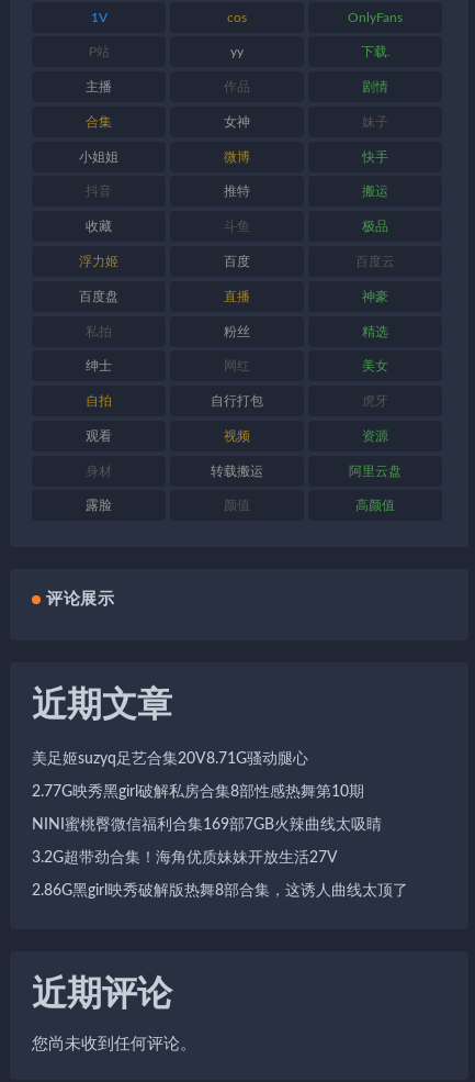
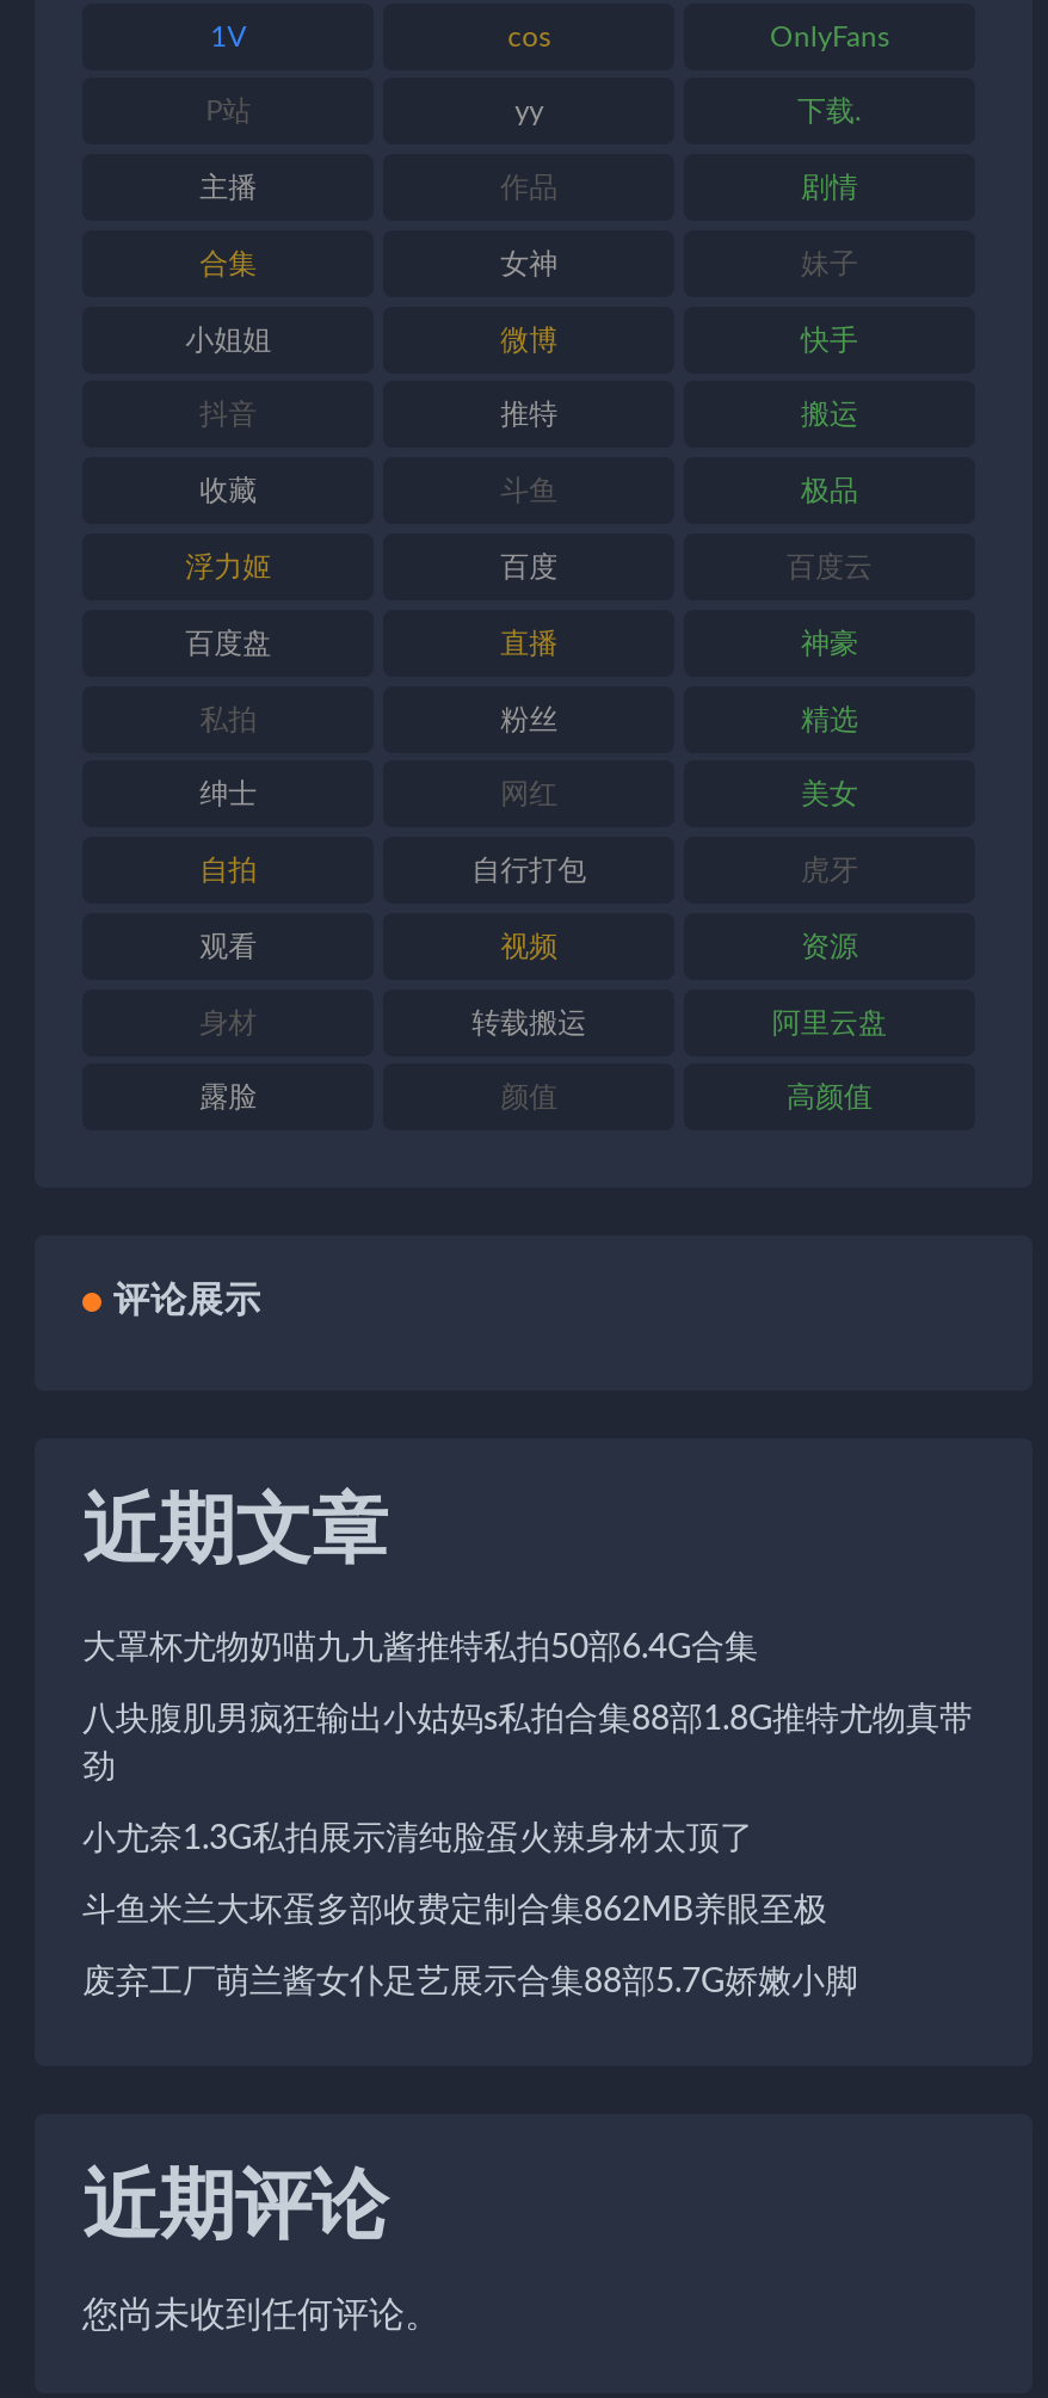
[32,751,308,767] 美足姬suzyq足艺合集20V8.71G骚动腿心 -> [82,1632,758,1665] 大罩杯尤物奶喵九九酱推特私拍50部6.4G合集
[32,784,364,800] 2.77G映秀黑girl破解私房合集8部性感热舞第10期 -> [82,1704,973,1785] 八块腹肌男疯狂输出小姑妈s私拍合集88部1.8G推特尤物真带 | 劲
[32,817,382,833] NINI蜜桃臀微信福利合集169部7GB火辣曲线太吸睛 -> [82,1823,753,1856] 小尤奈1.3G私拍展示清纯脸蛋火辣身材太顶了
[32,850,338,866] 3.2G超带劲合集！海角优质妹妹开放生活27V -> [82,1895,827,1928] 斗鱼米兰大坏蛋多部收费定制合集862MB养眼至极
[32,883,408,899] 2.86G黑girl映秀破解版热舞8部合集，这诱人曲线太顶了 -> [82,1966,858,2000] 废弃工厂萌兰酱女仆足艺展示合集88部5.7G娇嫩小脚

